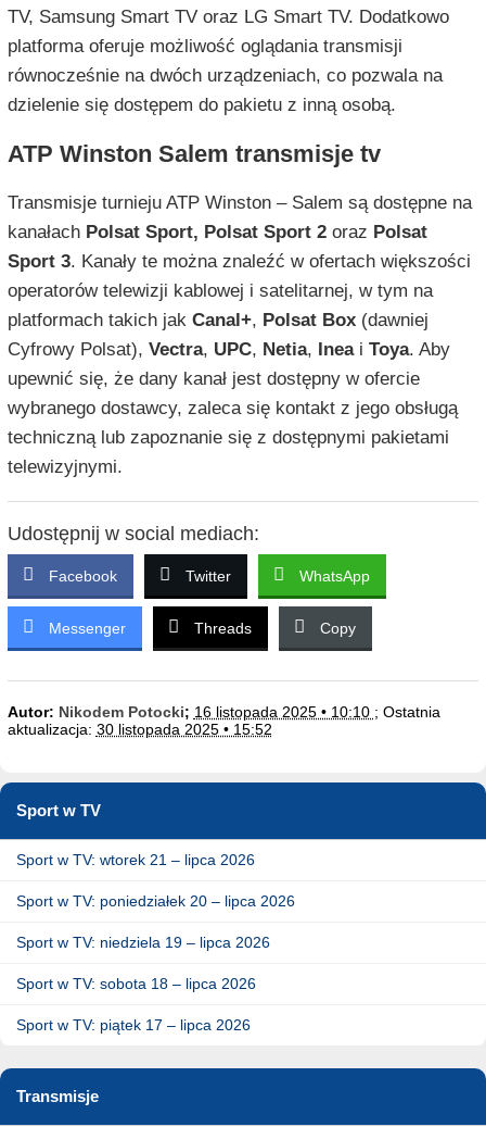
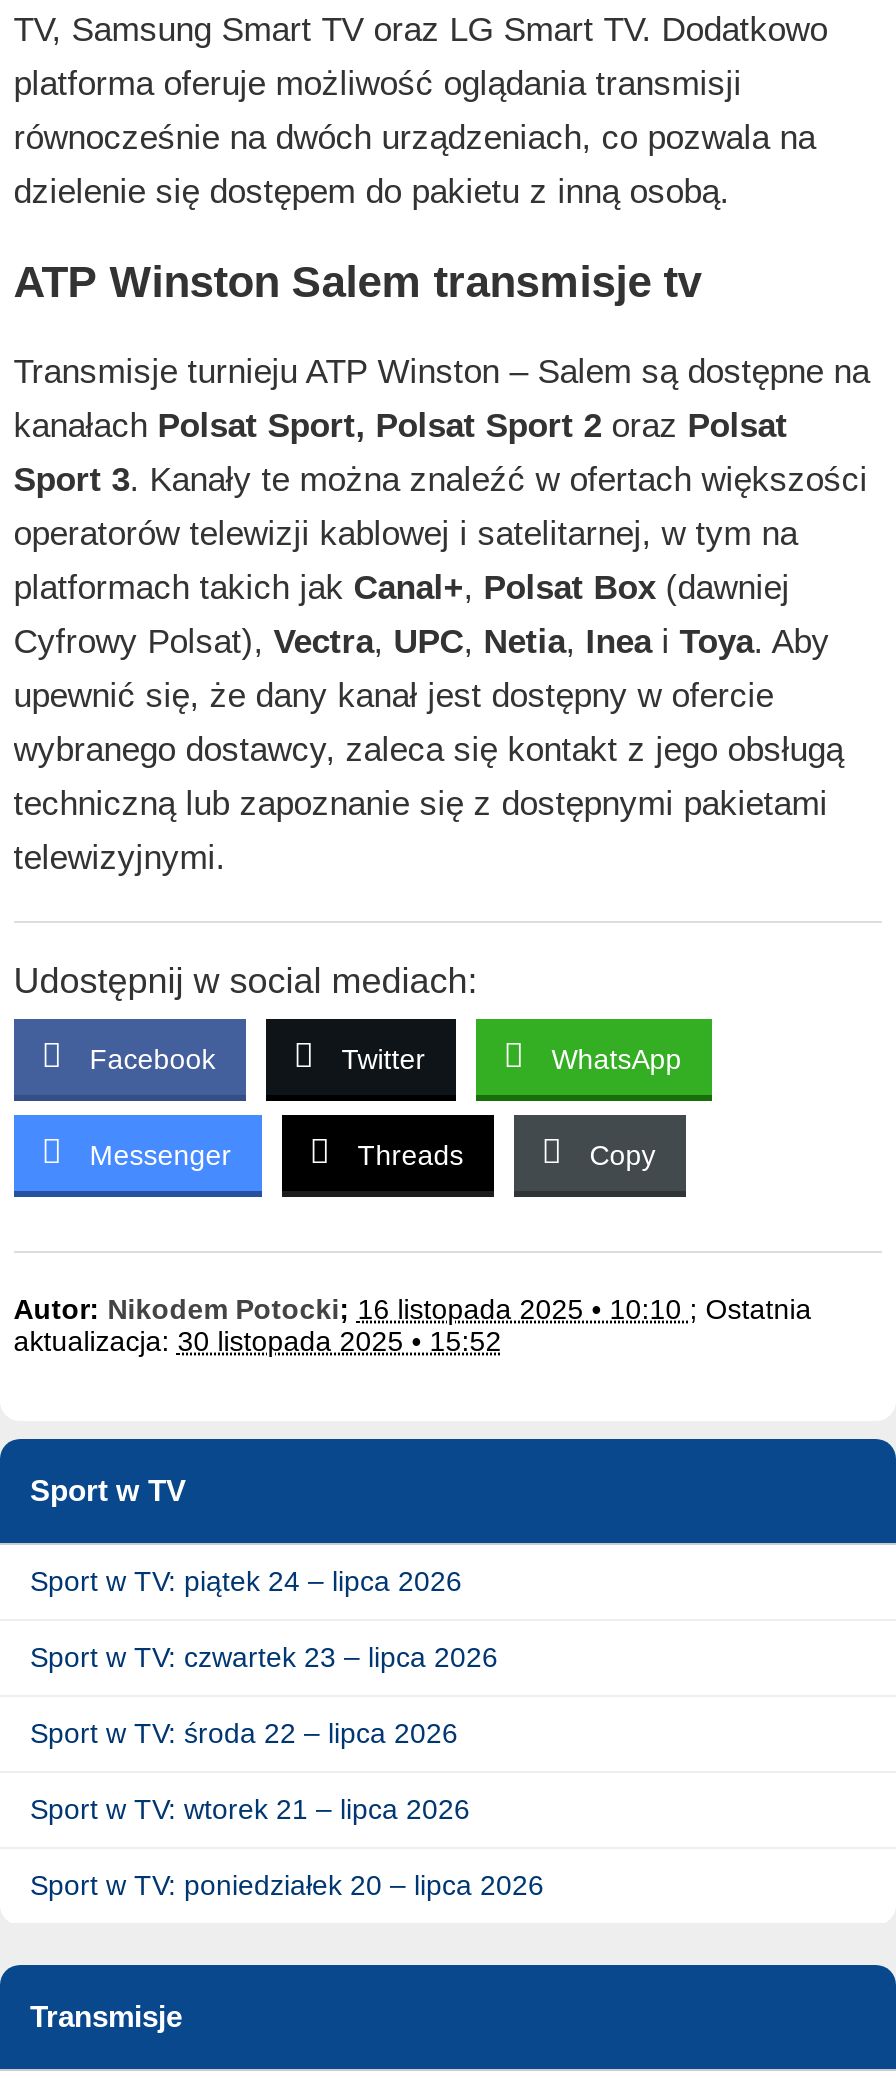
none -> [30,1565,498,1749] Sport w TV: piątek 24 – lipca 2026 | Sport w TV: czwartek 23 – lipca 2026 | Sport w TV: środa 22 – lipca 2026
moved [16,851,295,909] -> [30,1793,544,1901]: Sport w TV: wtorek 21 – lipca 2026 | Sport w TV: poniedziałek 20 – lipca 2026
[16,933,270,1033] Sport w TV: niedziela 19 – lipca 2026 | Sport w TV: sobota 18 – lipca 2026 | Sport w TV: piątek 17 – lipca 2026 -> none

